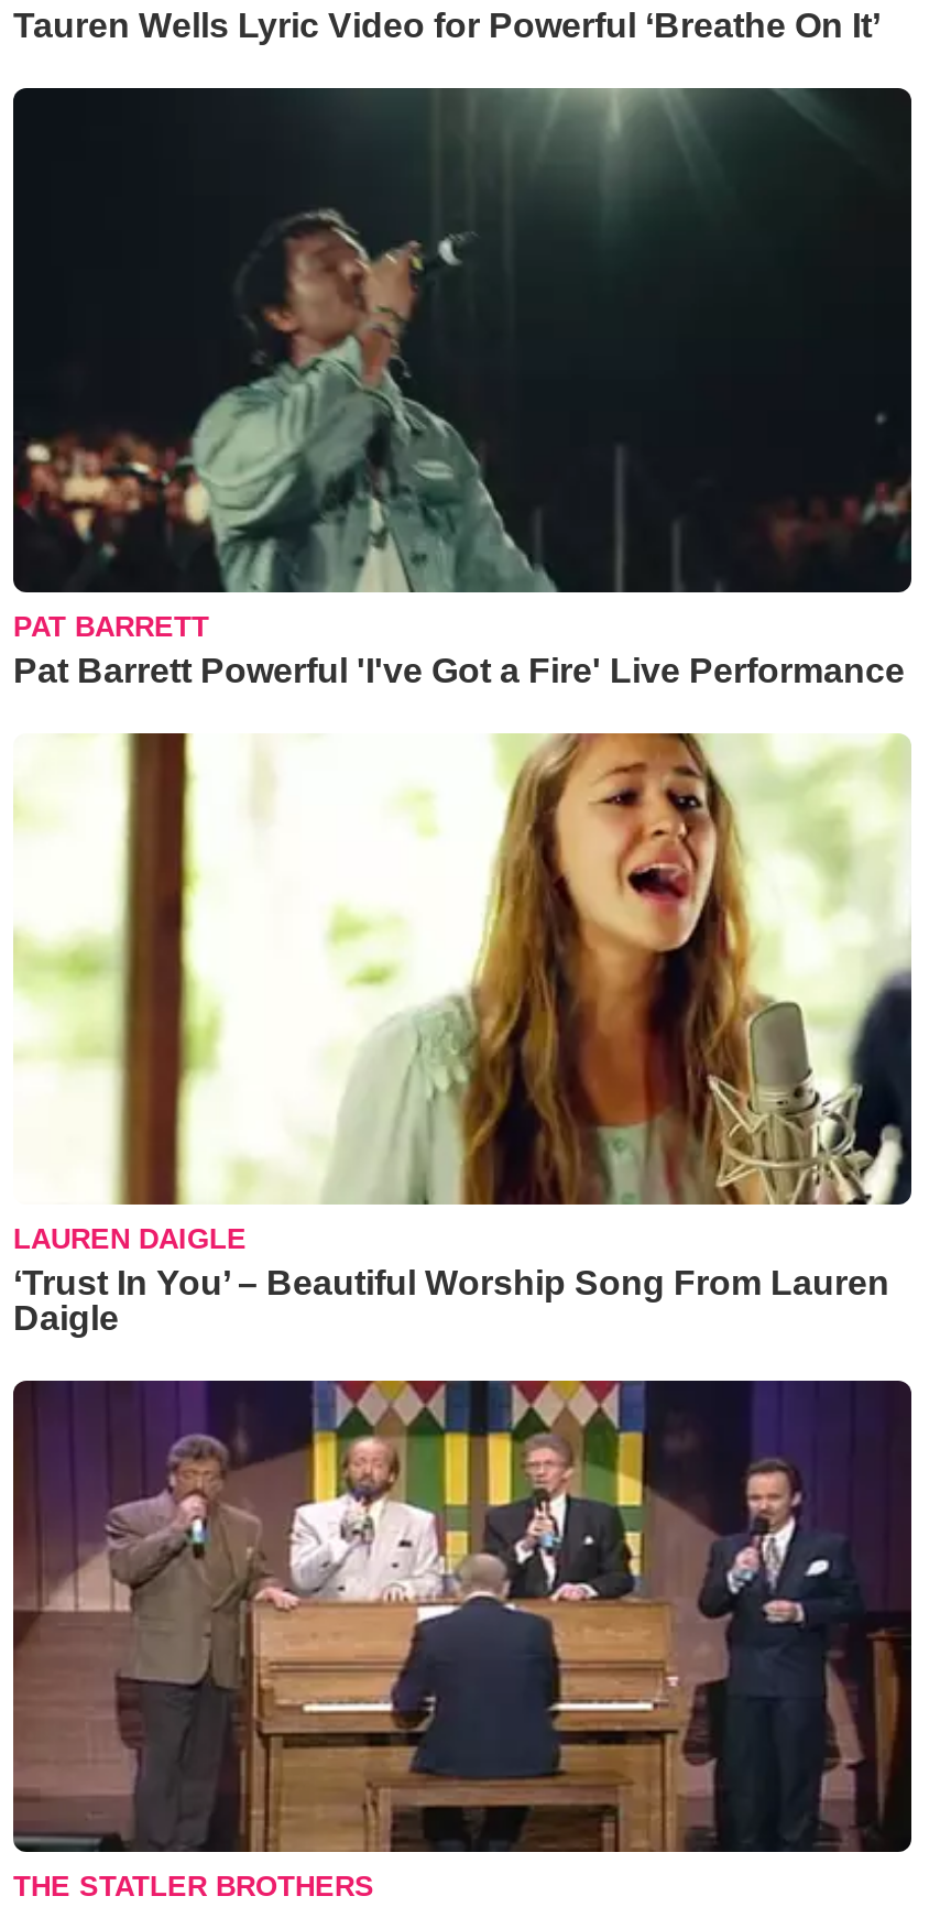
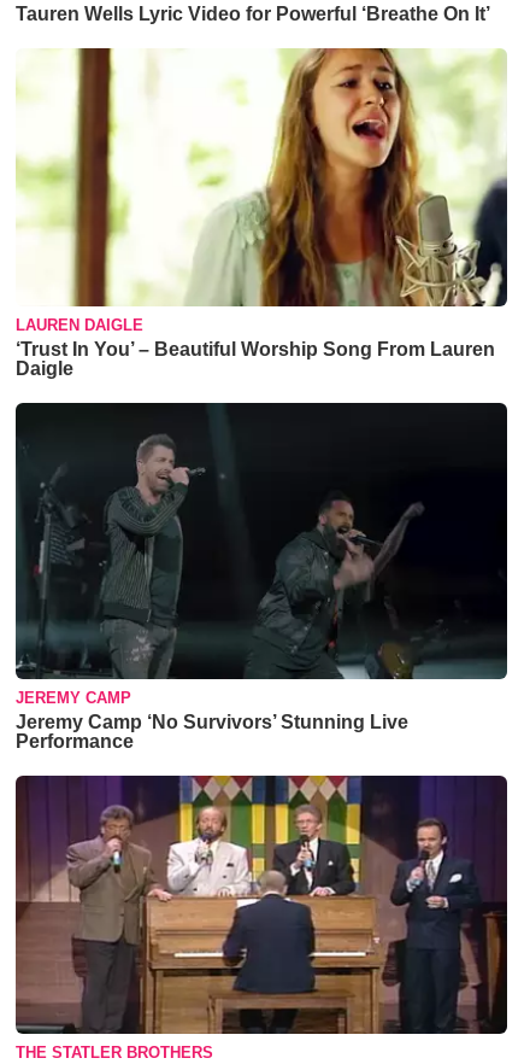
[11,86,914,689] [image] | PAT BARRETT | Pat Barrett Powerful 'I've Got a Fire' Live Performance -> none
moved [11,729,914,1337] -> [14,45,508,378]: [image] | LAUREN DAIGLE | ‘Trust In You’ – Beautiful Worship Song From Lauren | Daigle
none -> [14,407,507,752] [image] | JEREMY CAMP | Jeremy Camp ‘No Survivors’ Stunning Live | Performance

